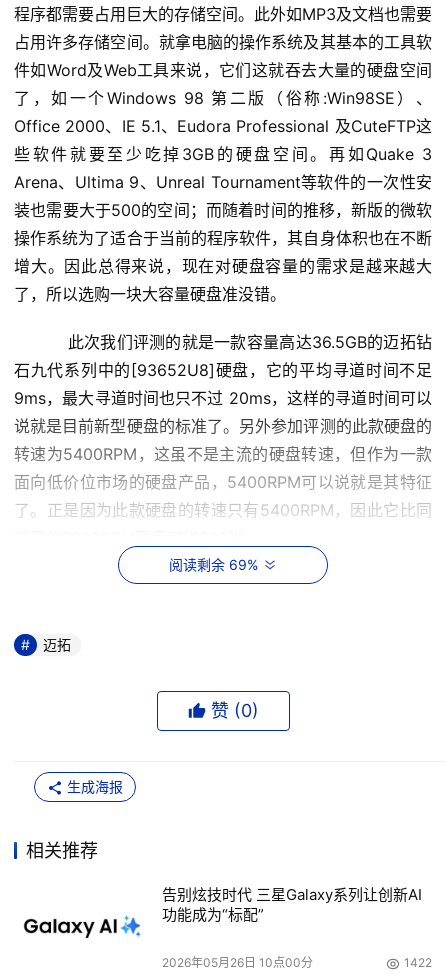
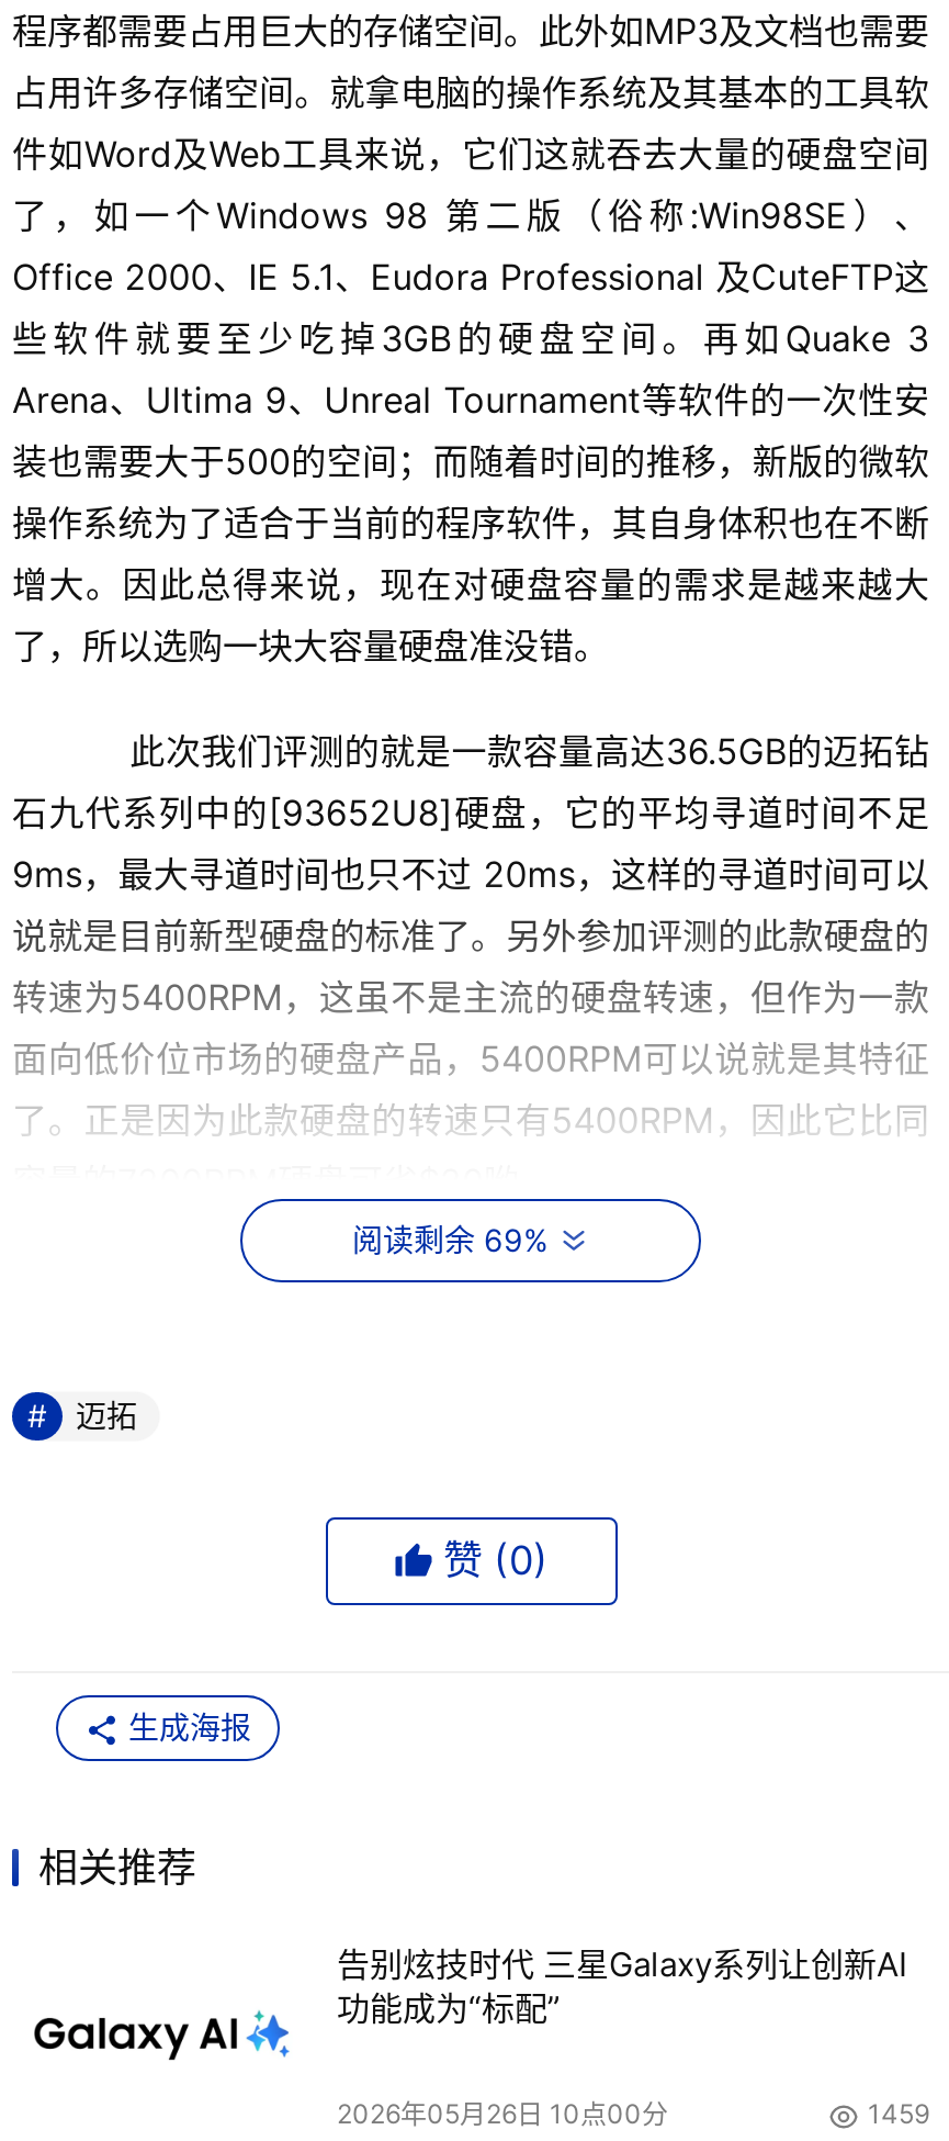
[404,955,432,970] 1422 -> [868,2098,929,2131] 1459

